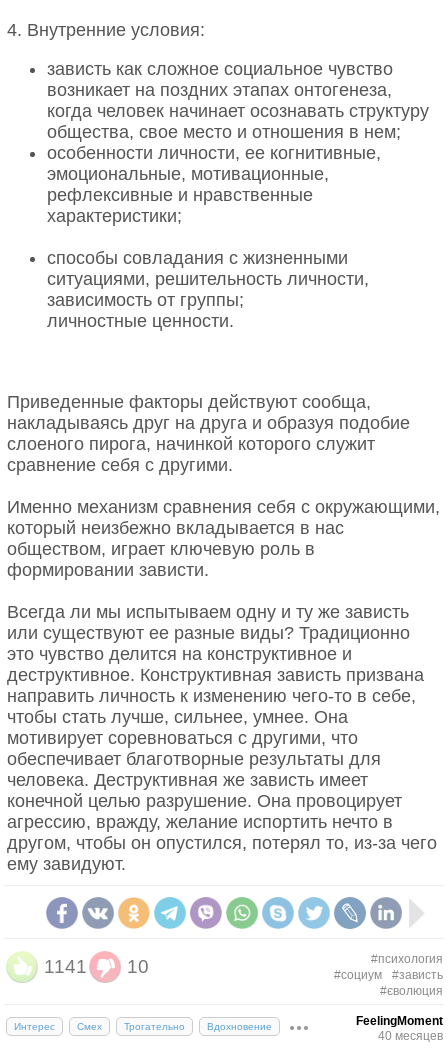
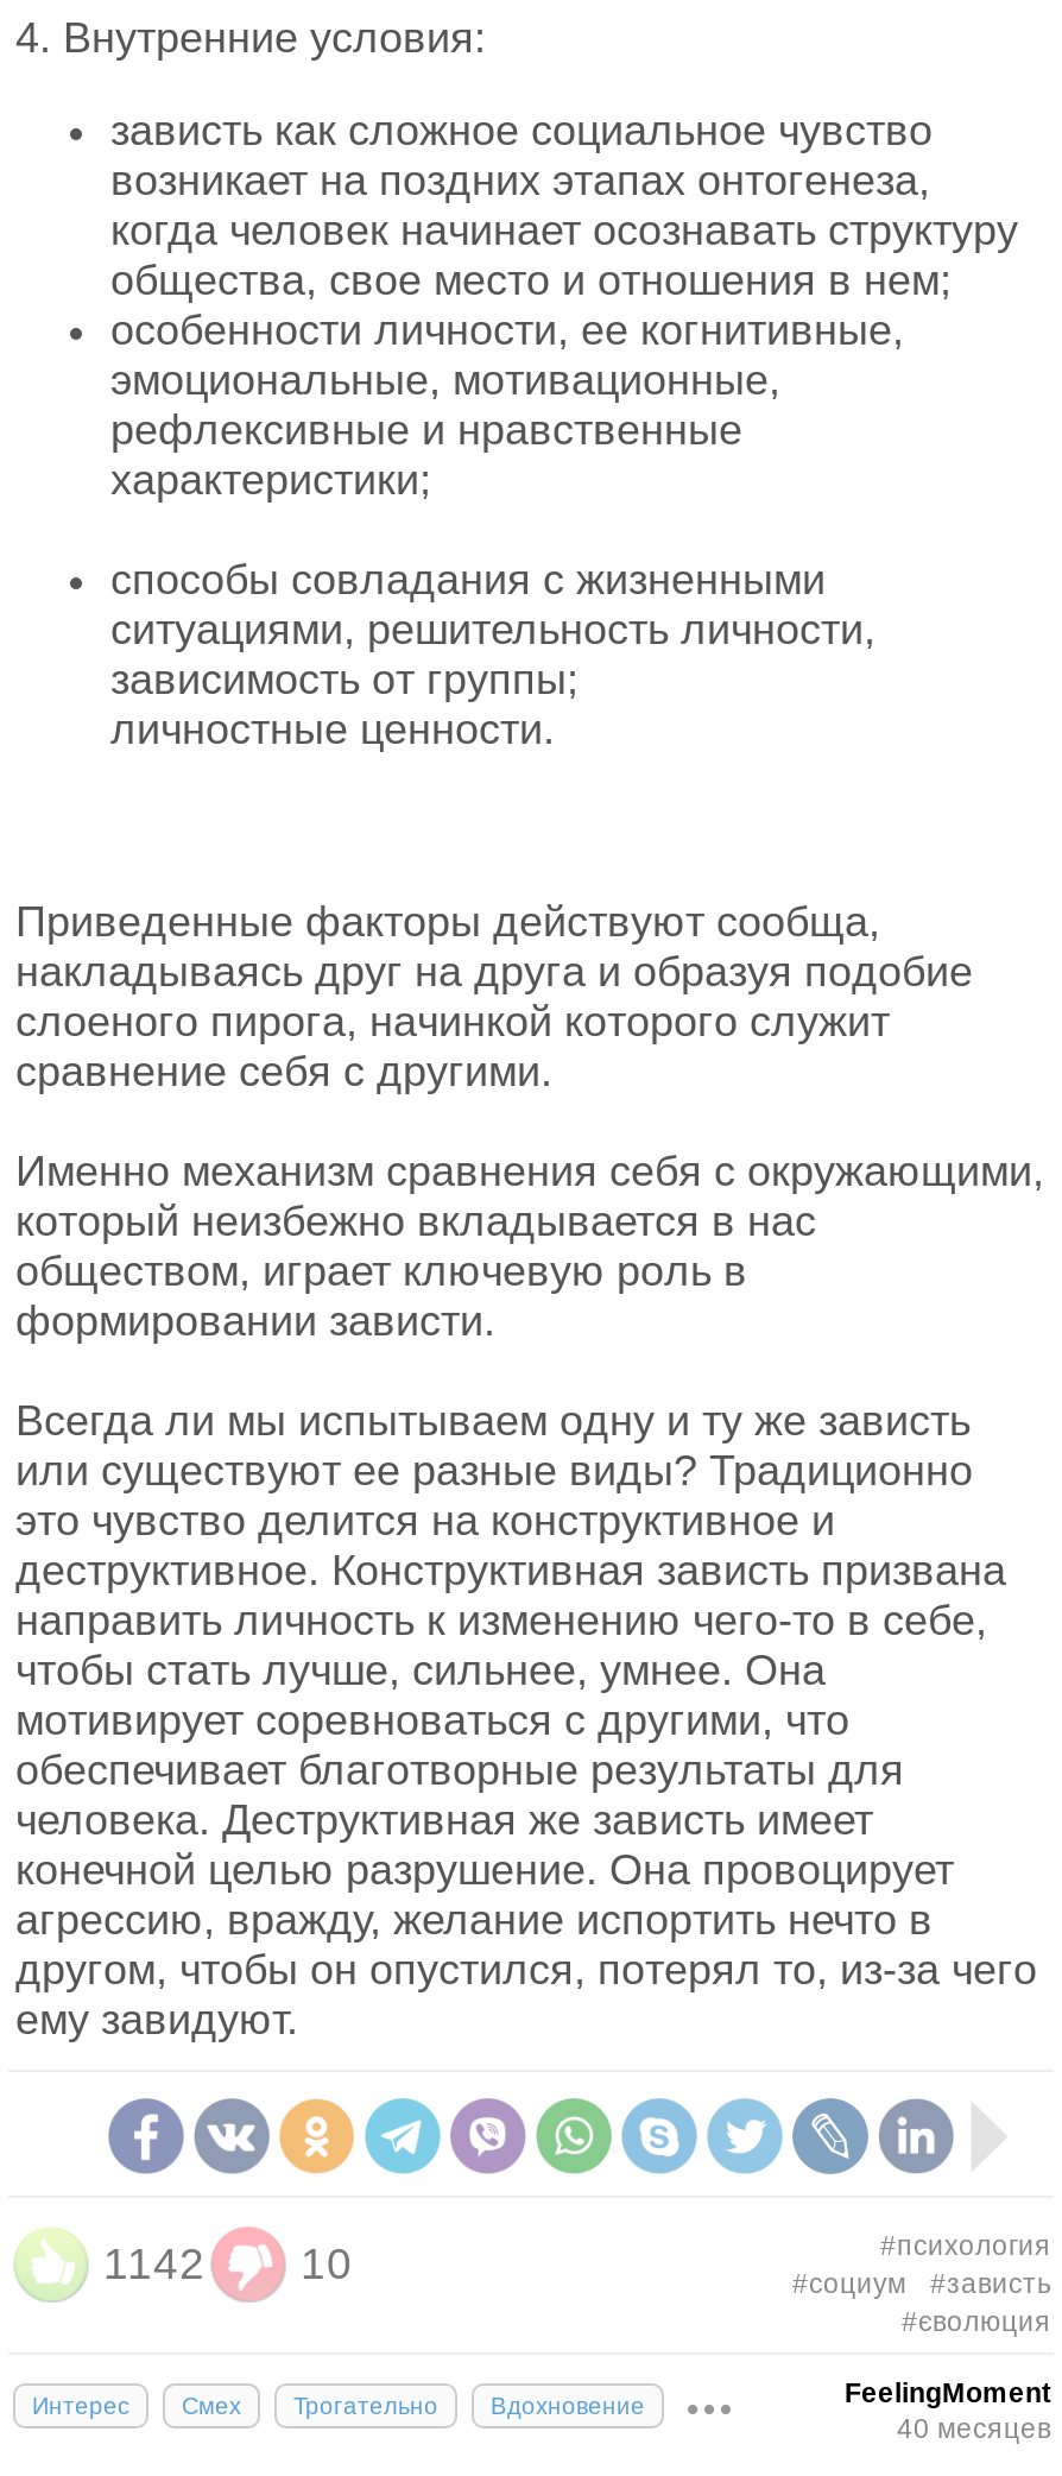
[44,956,149,977] 1141 10 -> [103,2239,353,2289] 1142 10

